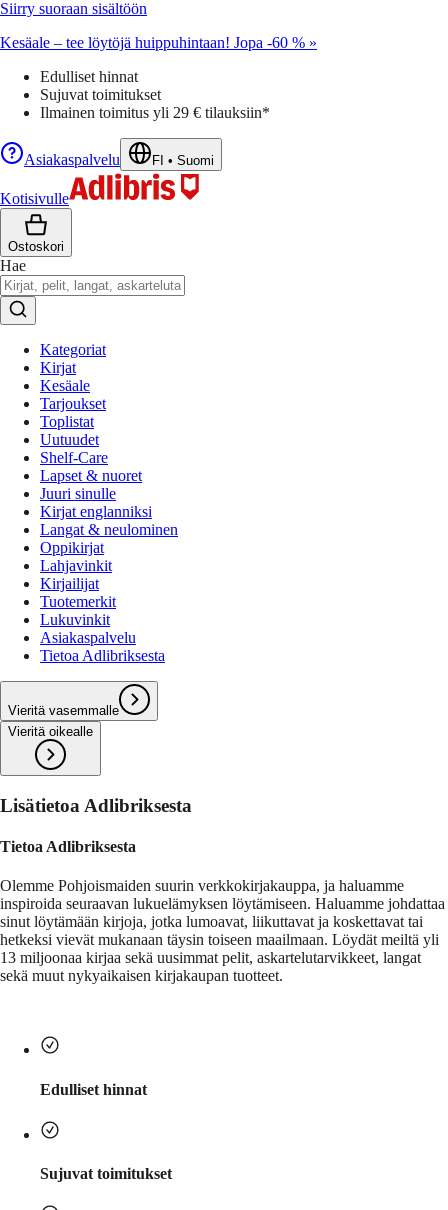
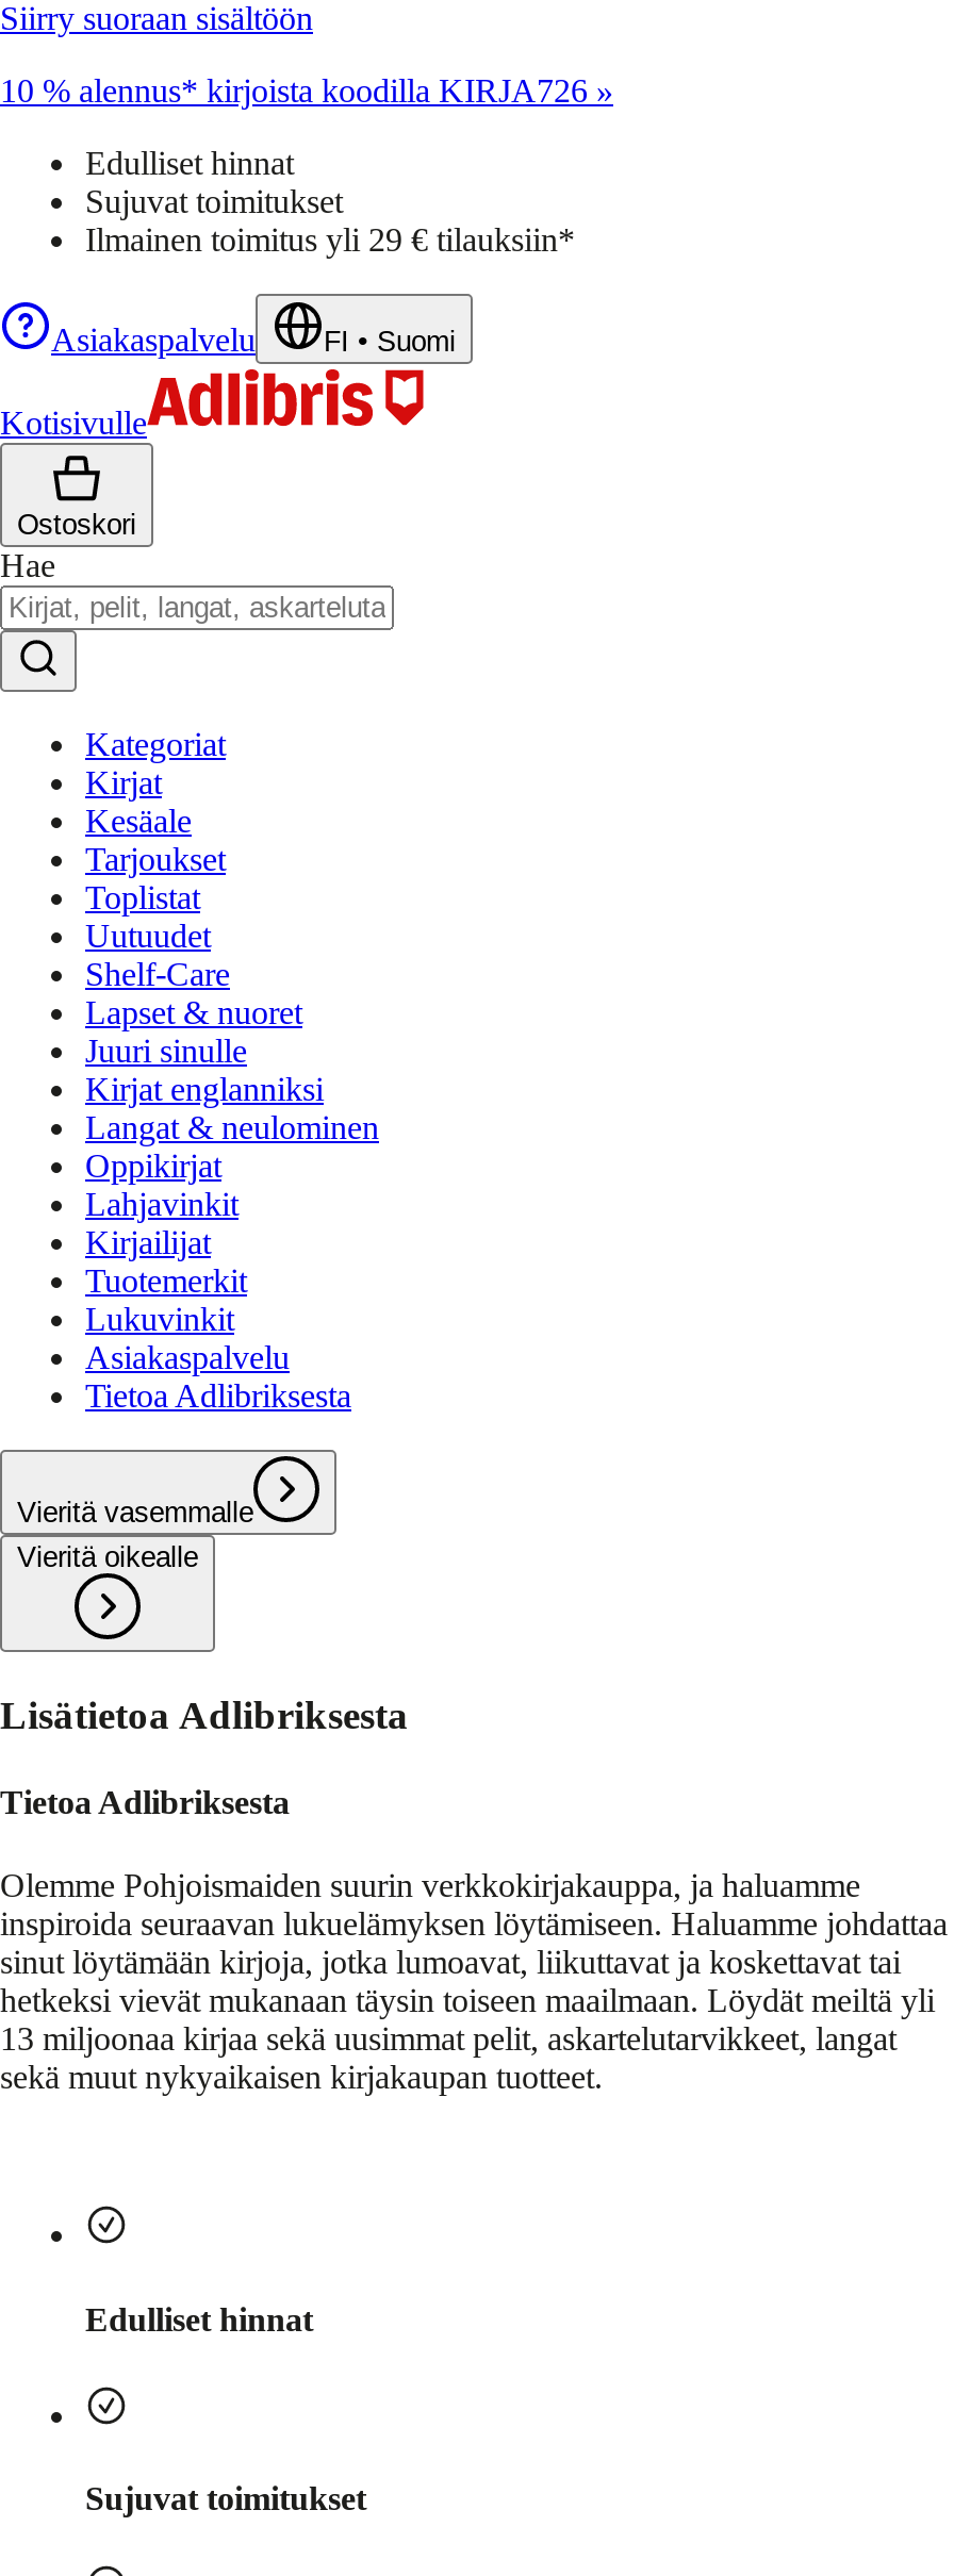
[0,34,317,51] Kesäale – tee löytöjä huippuhintaan! Jopa -60 % » -> [0,72,613,109] 10 % alennus* kirjoista koodilla KIRJA726 »

